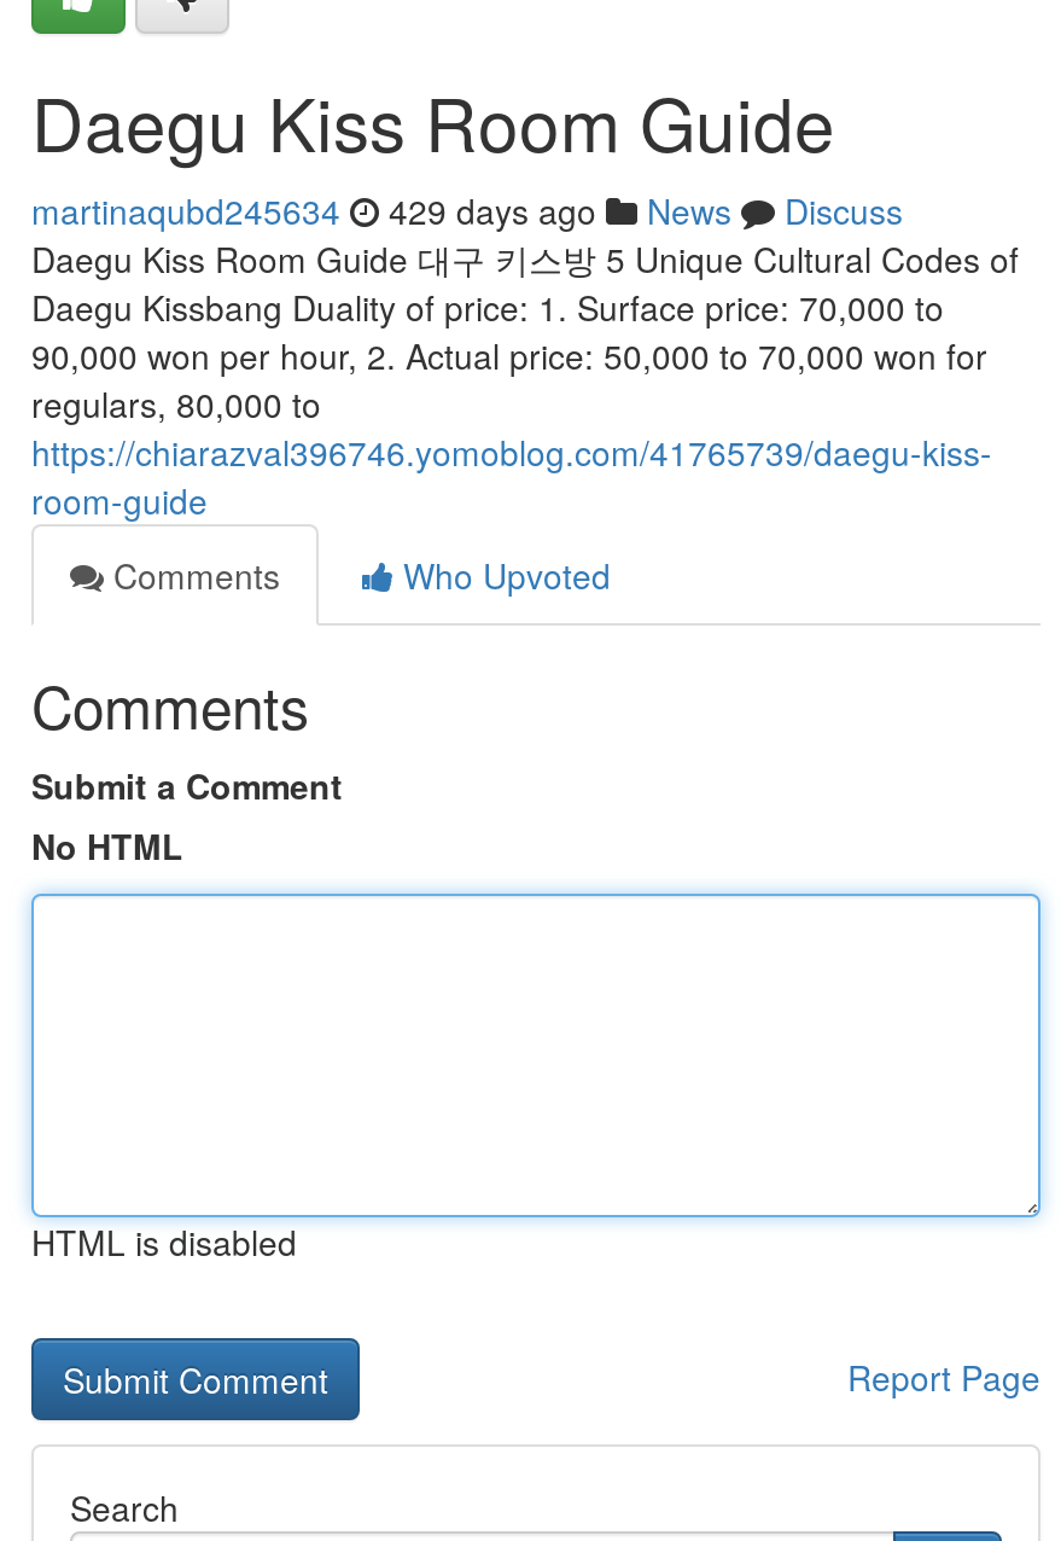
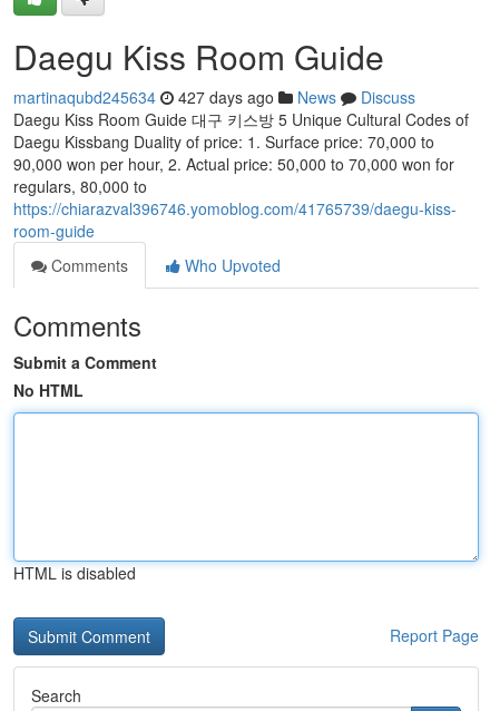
[31,186,903,234] martinaqubd245634 429 days ago News Discuss -> [13,86,415,108] martinaqubd245634 427 days ago News Discuss

